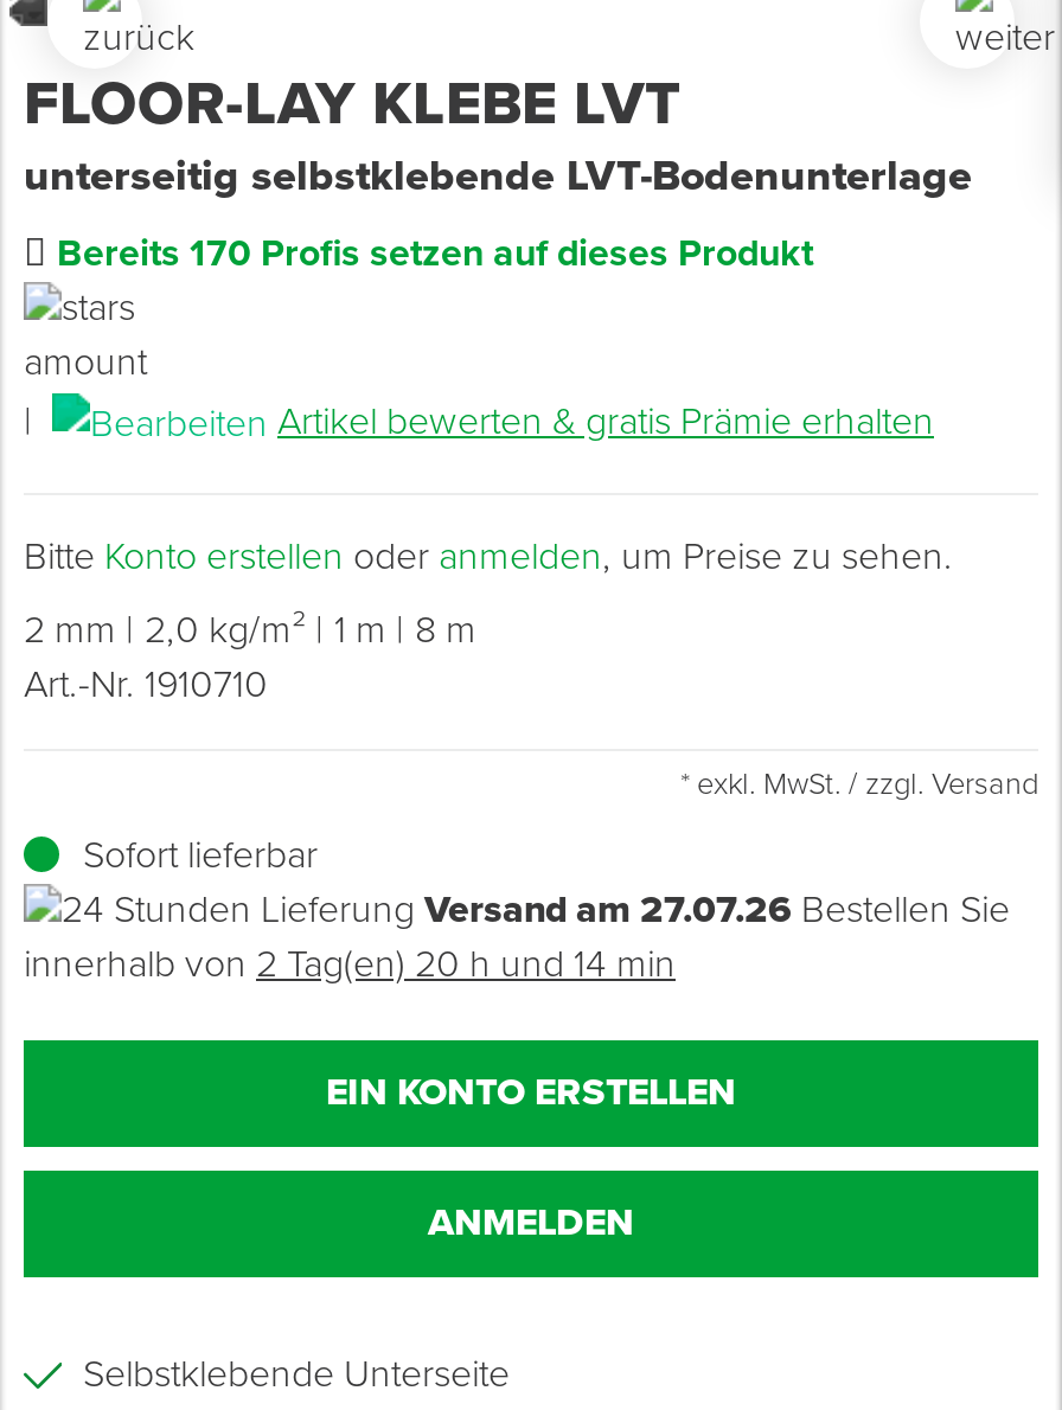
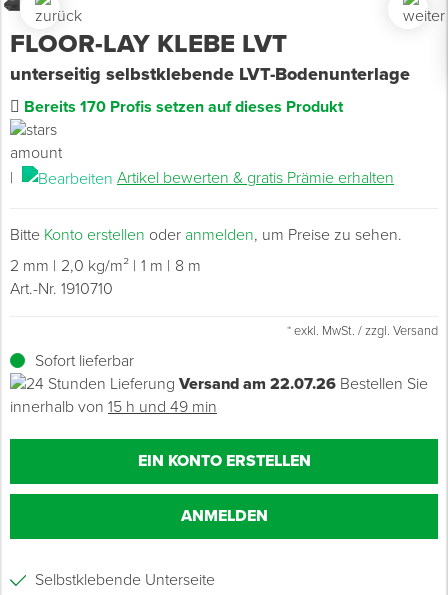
[24,885,1010,989] Versand am 27.07.26 Bestellen Sie | innerhalb von 2 Tag(en) 20 h und 14 min -> [10,374,428,417] Versand am 22.07.26 Bestellen Sie | innerhalb von 15 h und 49 min

